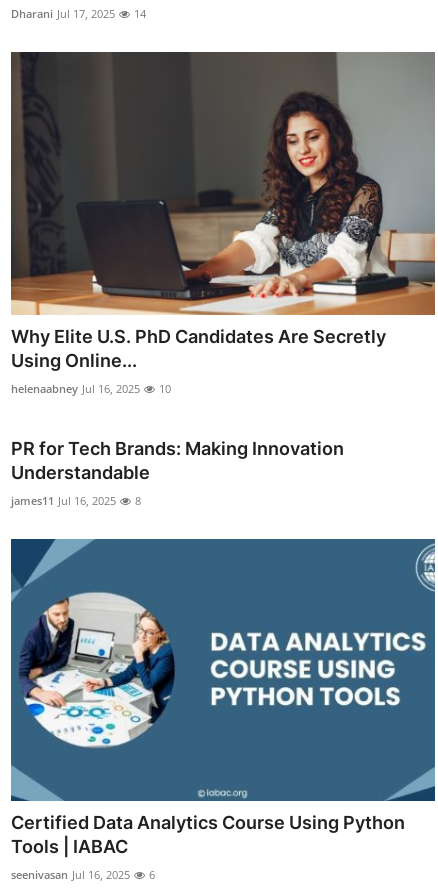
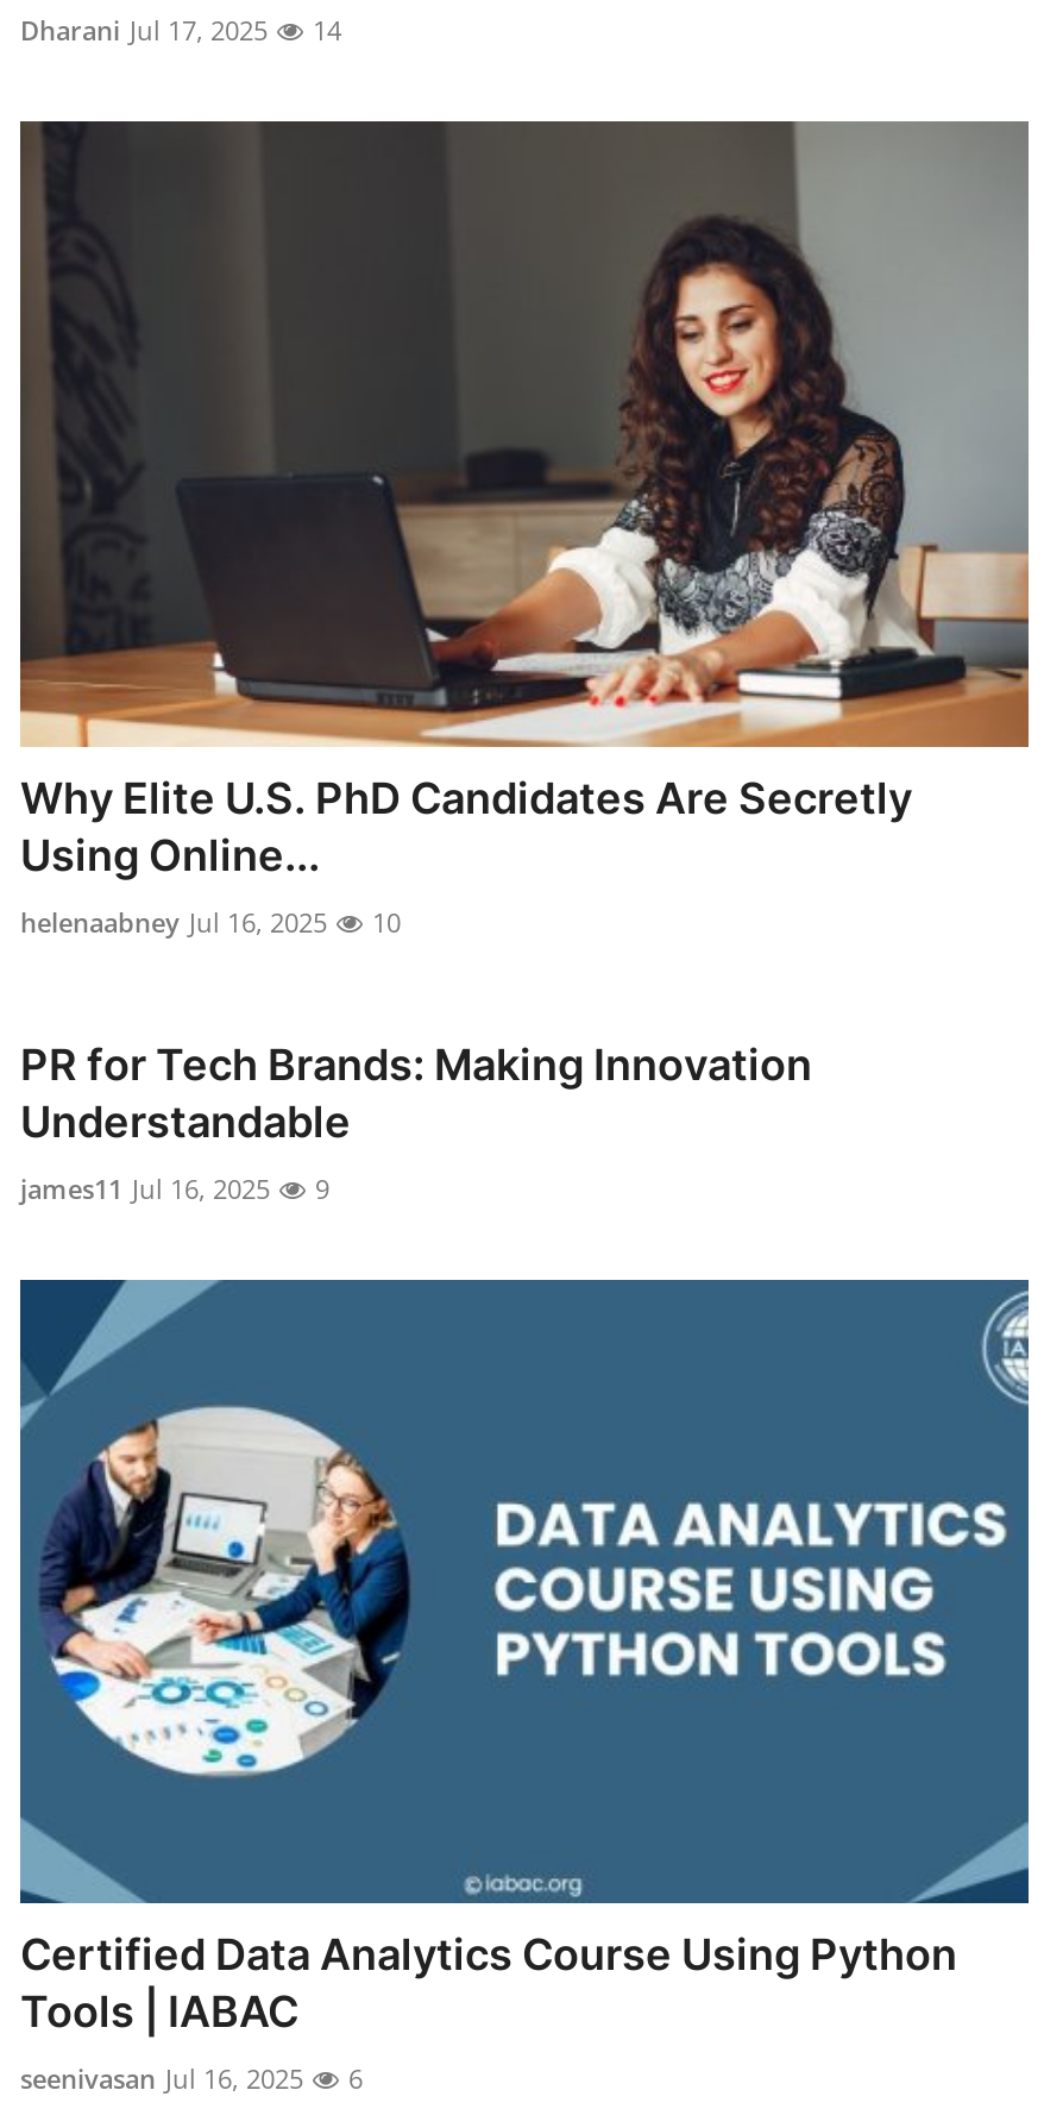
[11,493,141,508] james11 Jul 16, 2025 8 -> [20,1170,329,1206] james11 Jul 16, 2025 9

